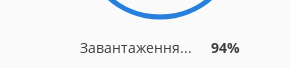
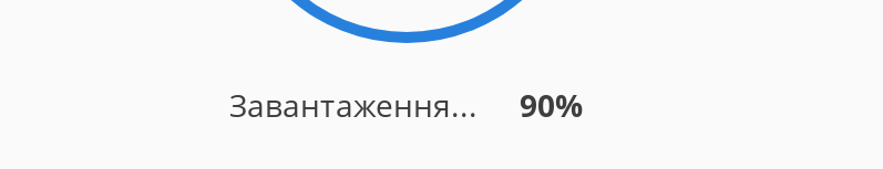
[80,37,240,56] Завантаження... 94% -> [229,83,584,125] Завантаження... 90%

